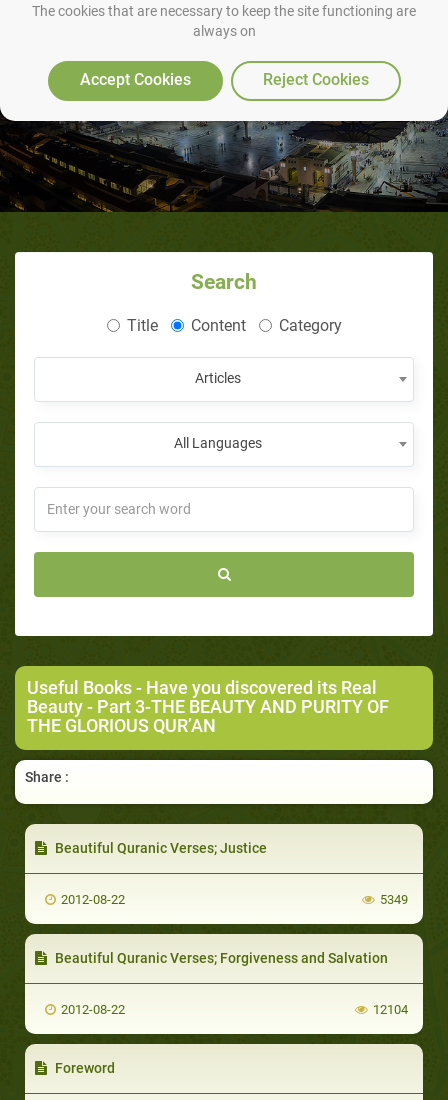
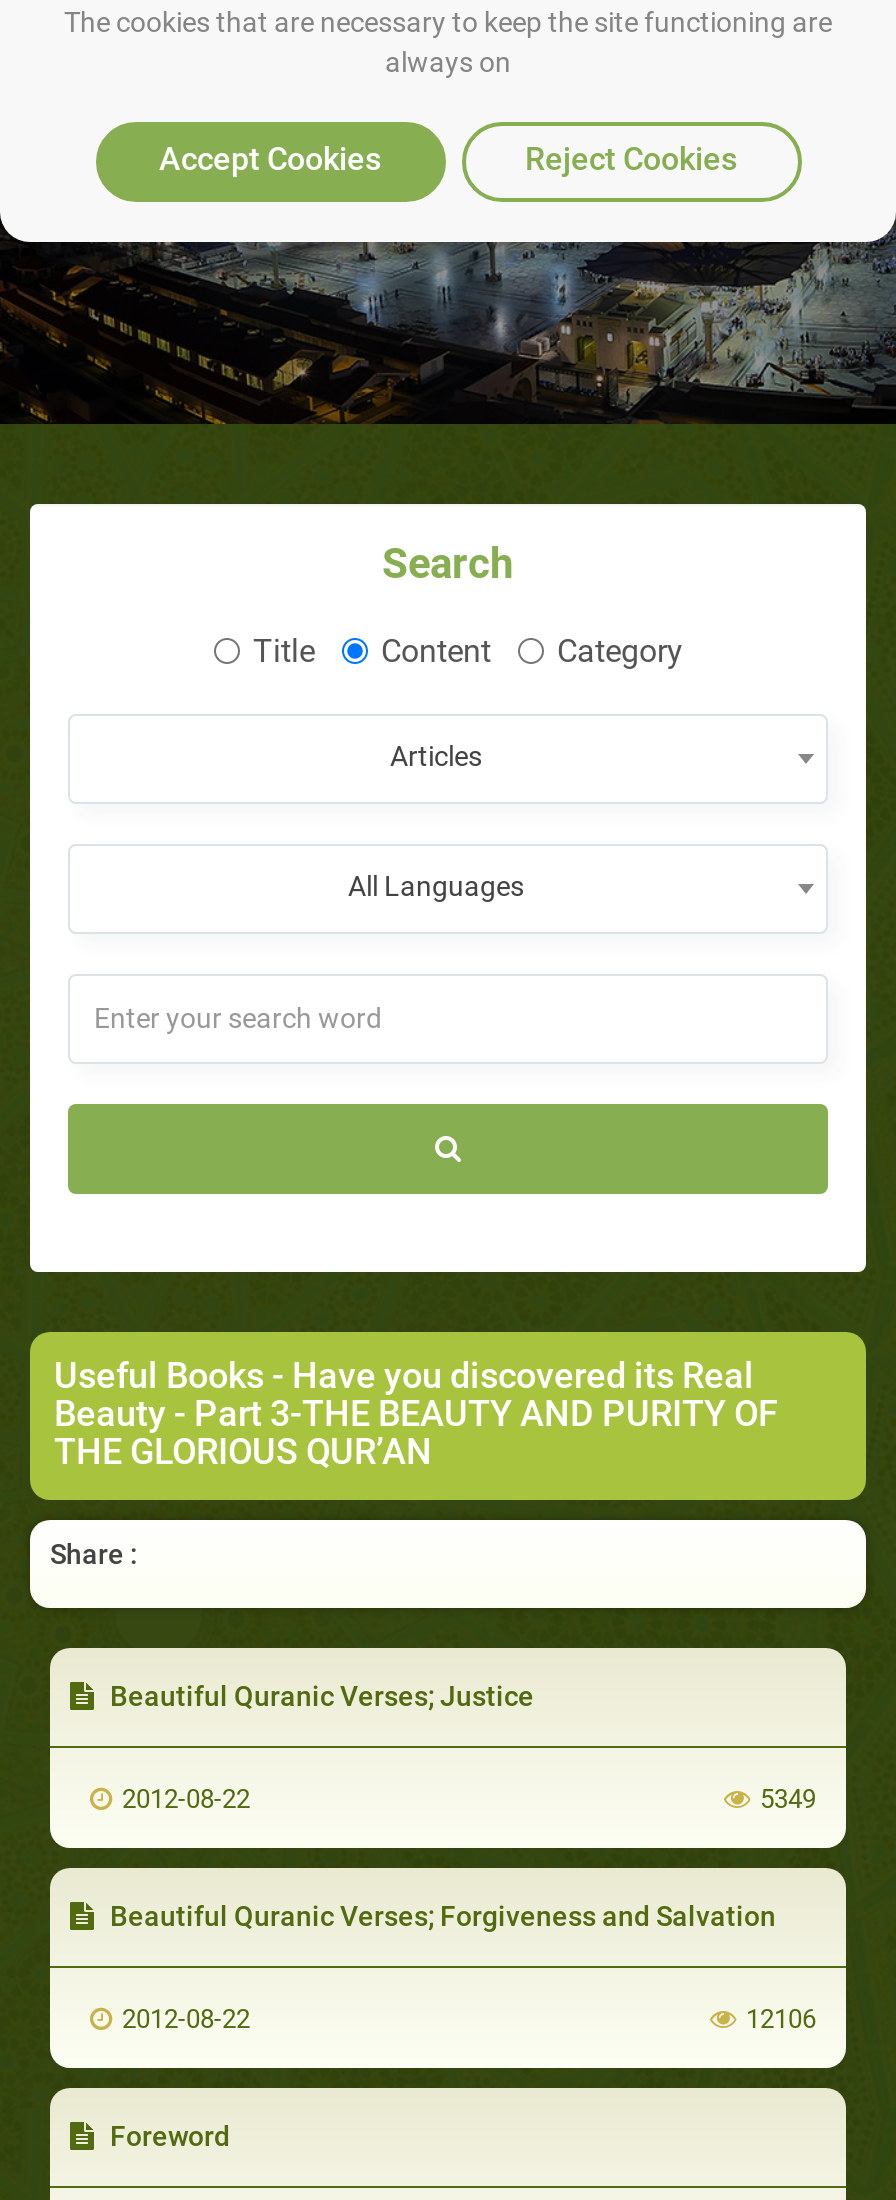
[373,1002,408,1017] 12104 -> [746,2003,816,2033] 12106

